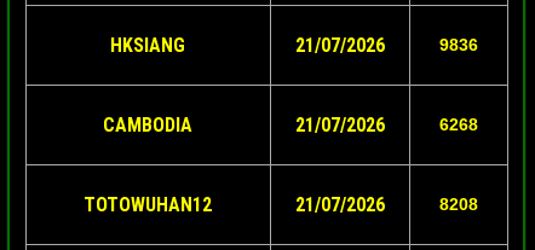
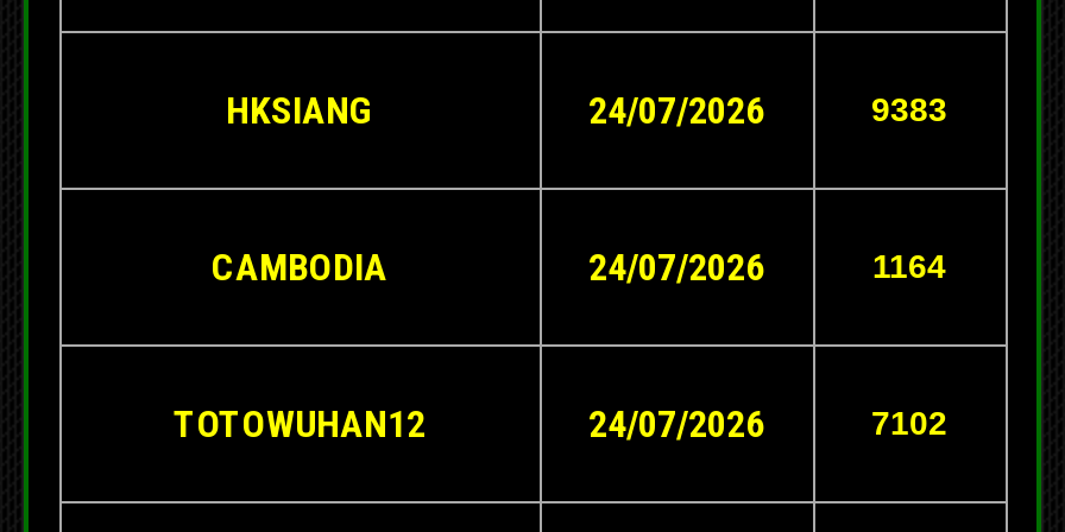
[295,34,384,57] 21/07/2026 -> [588,88,764,133] 24/07/2026
[439,35,478,55] 9836 -> [871,91,947,129] 9383
[295,114,384,137] 21/07/2026 -> [588,245,764,290] 24/07/2026
[439,115,478,134] 6268 -> [872,247,946,285] 1164
[295,193,384,216] 21/07/2026 -> [588,402,764,447] 24/07/2026
[439,195,478,214] 8208 -> [871,404,947,442] 7102

